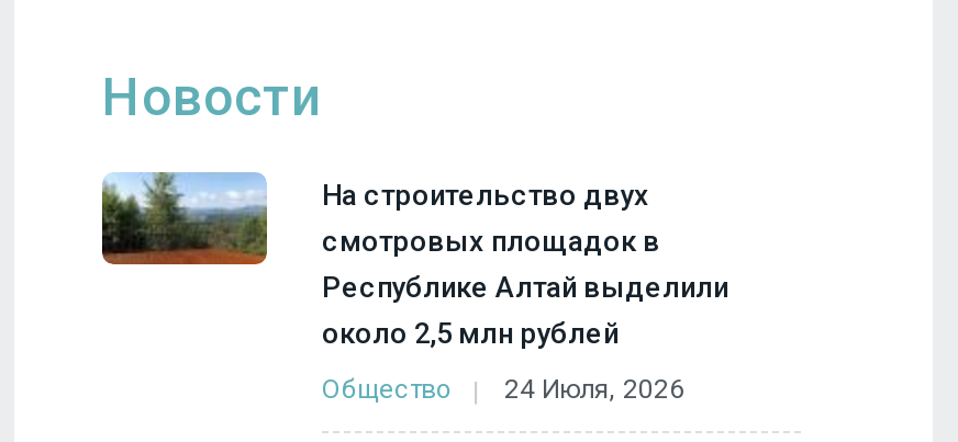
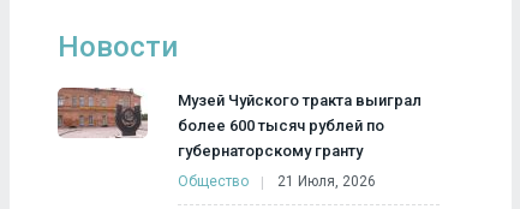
[100,170,728,350] [image] | На строительство двух | смотровых площадок в | Республике Алтай выделили | около 2,5 млн рублей -> [56,86,422,160] [image] | Музей Чуйского тракта выиграл | более 600 тысяч рублей по | губернаторскому гранту
[322,374,684,405] Общество 24 Июля, 2026 -> [178,173,376,190] Общество 21 Июля, 2026

